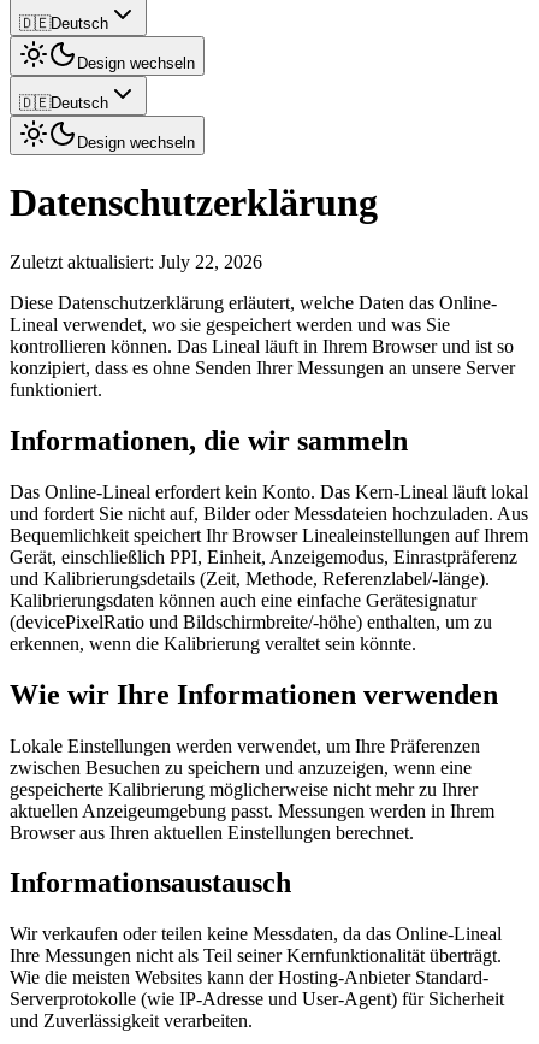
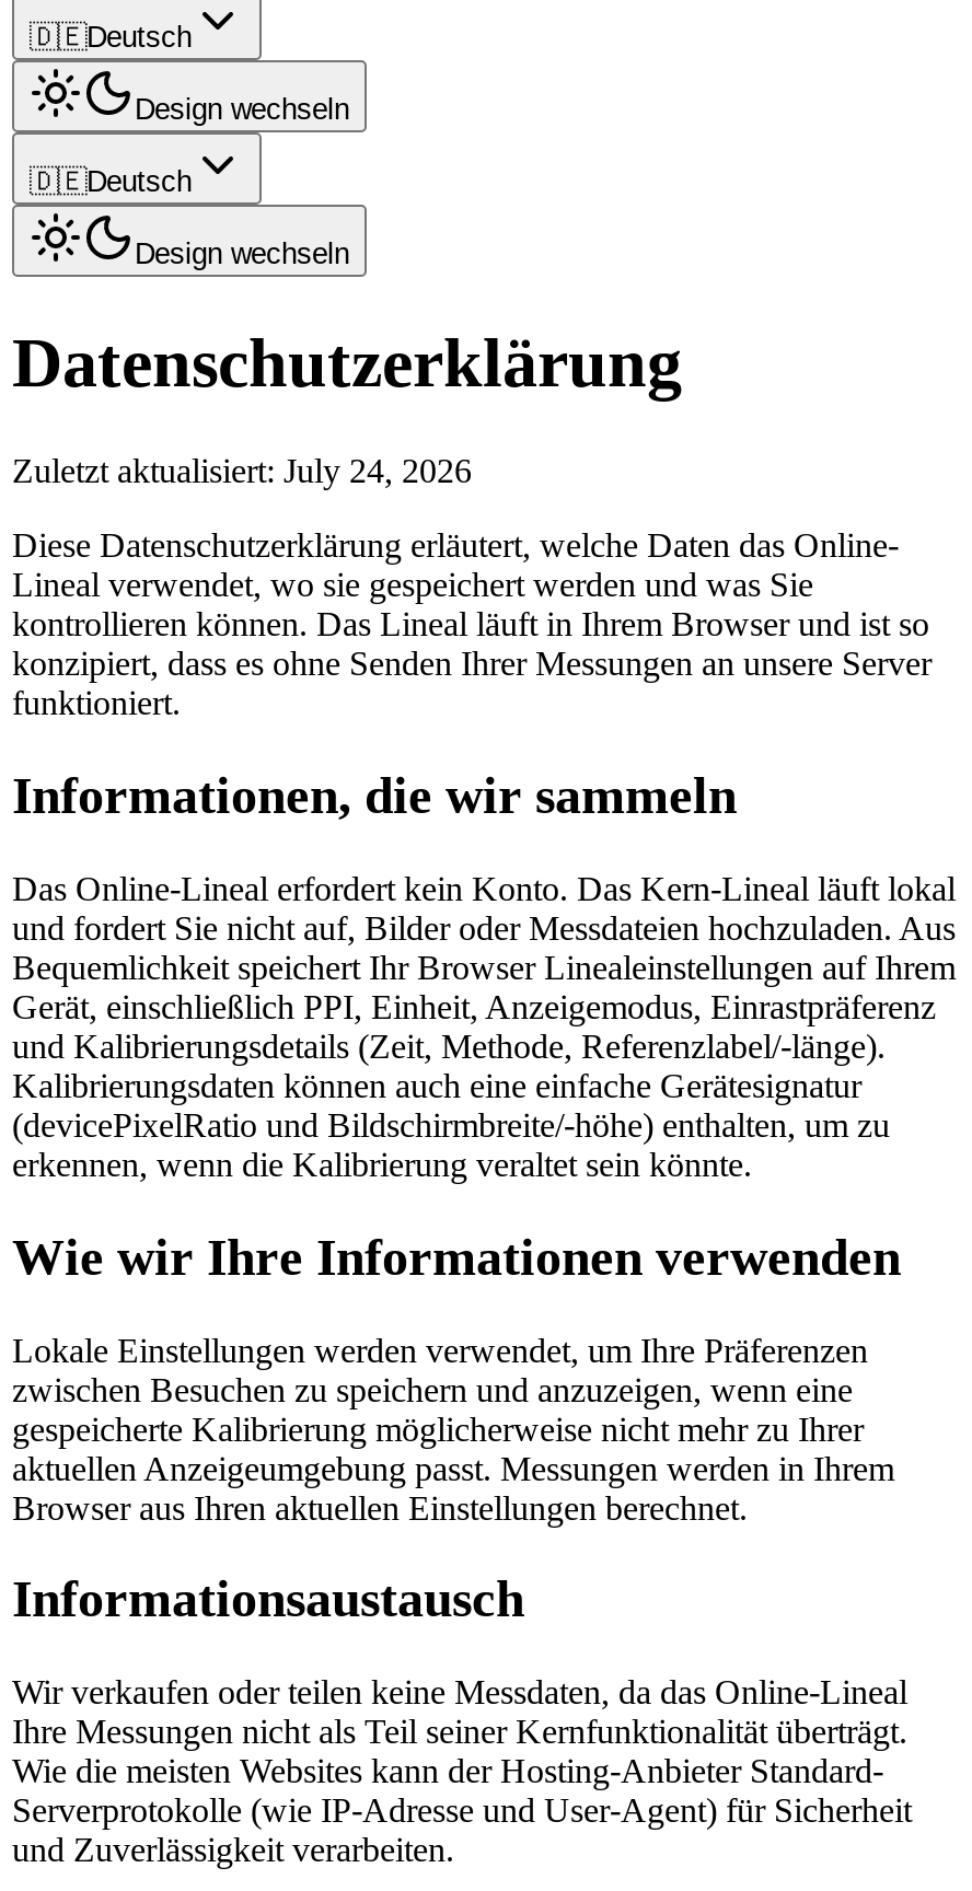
[10,252,262,272] Zuletzt aktualisiert: July 22, 2026 -> [12,452,472,489] Zuletzt aktualisiert: July 24, 2026

